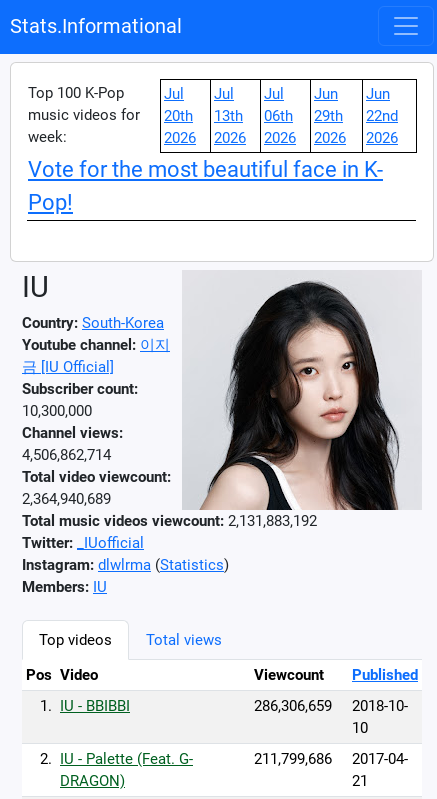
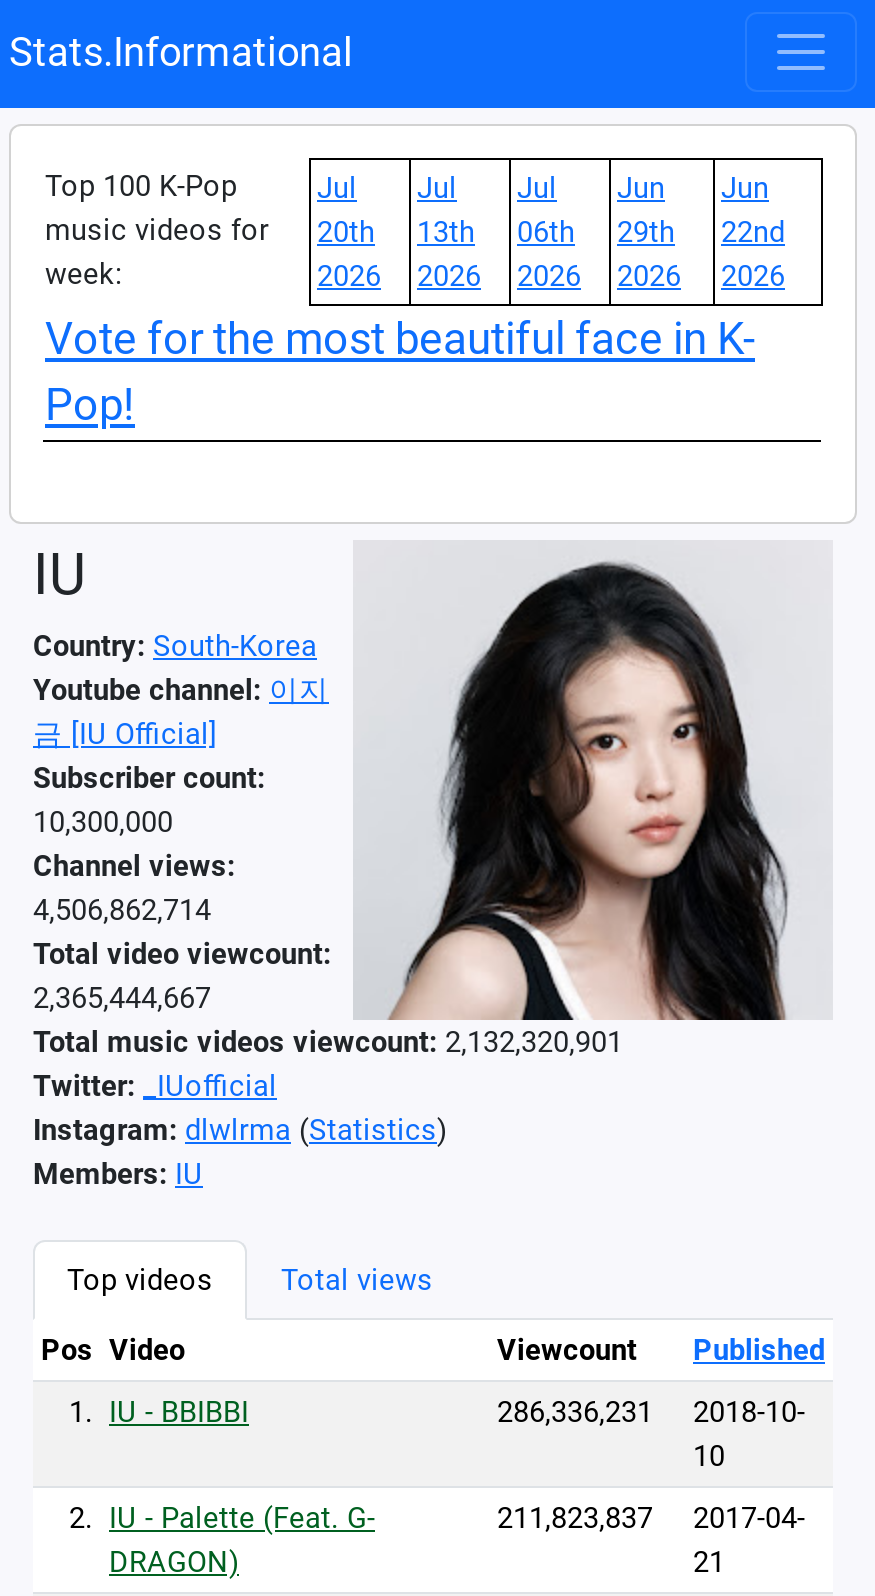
[22,490,111,508] 2,364,940,689 -> [33,980,211,1016] 2,365,444,667
[22,512,317,530] Total music videos viewcount: 2,131,883,192 -> [33,1024,623,1060] Total music videos viewcount: 2,132,320,901
[254,697,408,715] 286,306,659 2018-10- -> [497,1394,805,1430] 286,336,231 2018-10-
[254,750,408,768] 211,799,686 2017-04- -> [497,1500,805,1536] 211,823,837 2017-04-

